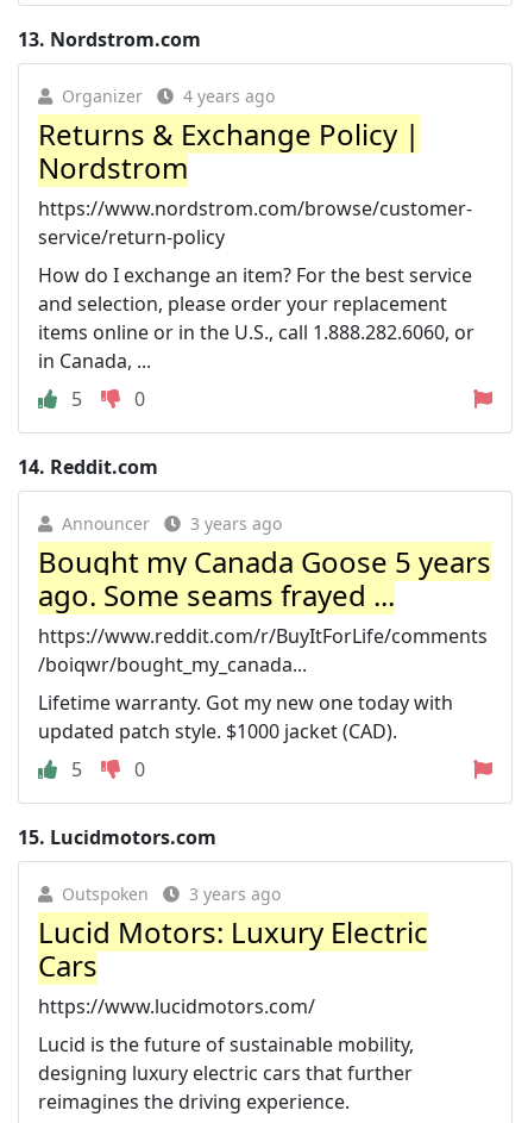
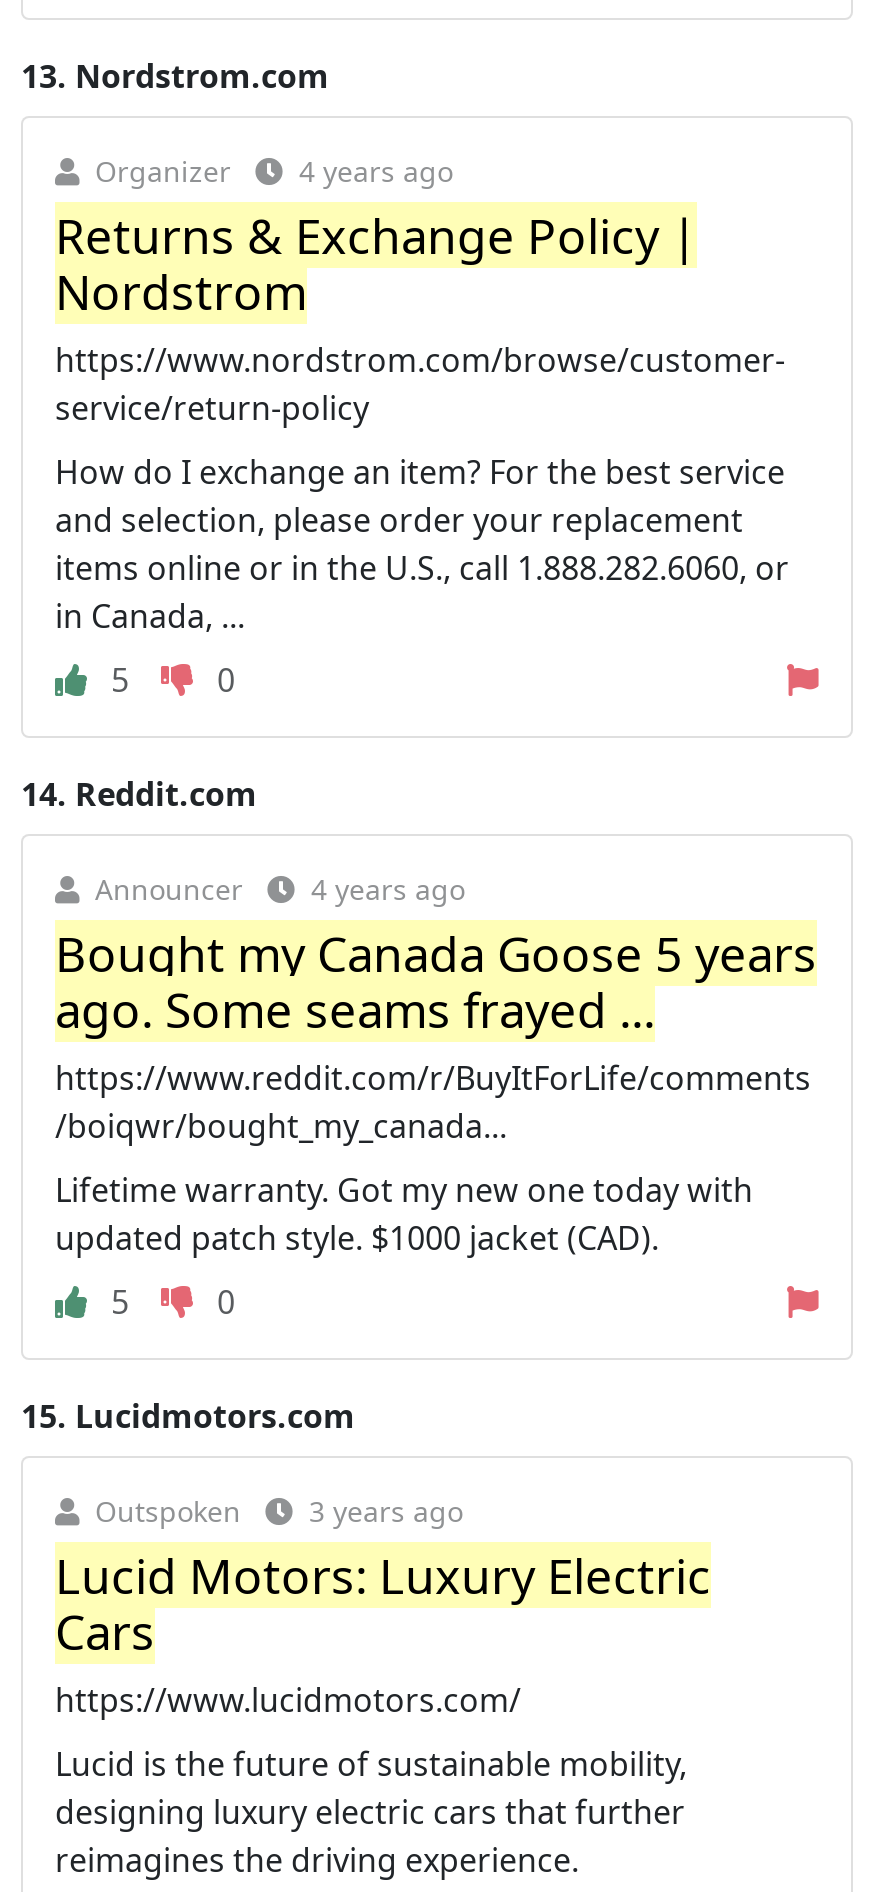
[62,512,282,535] Announcer 3 years ago -> [95,870,465,908] Announcer 4 years ago

